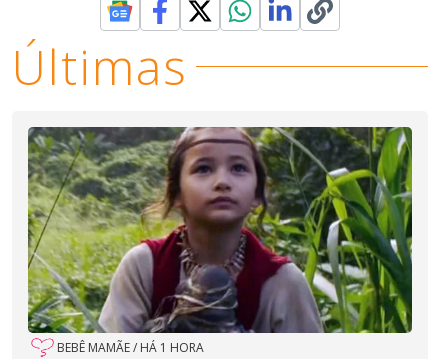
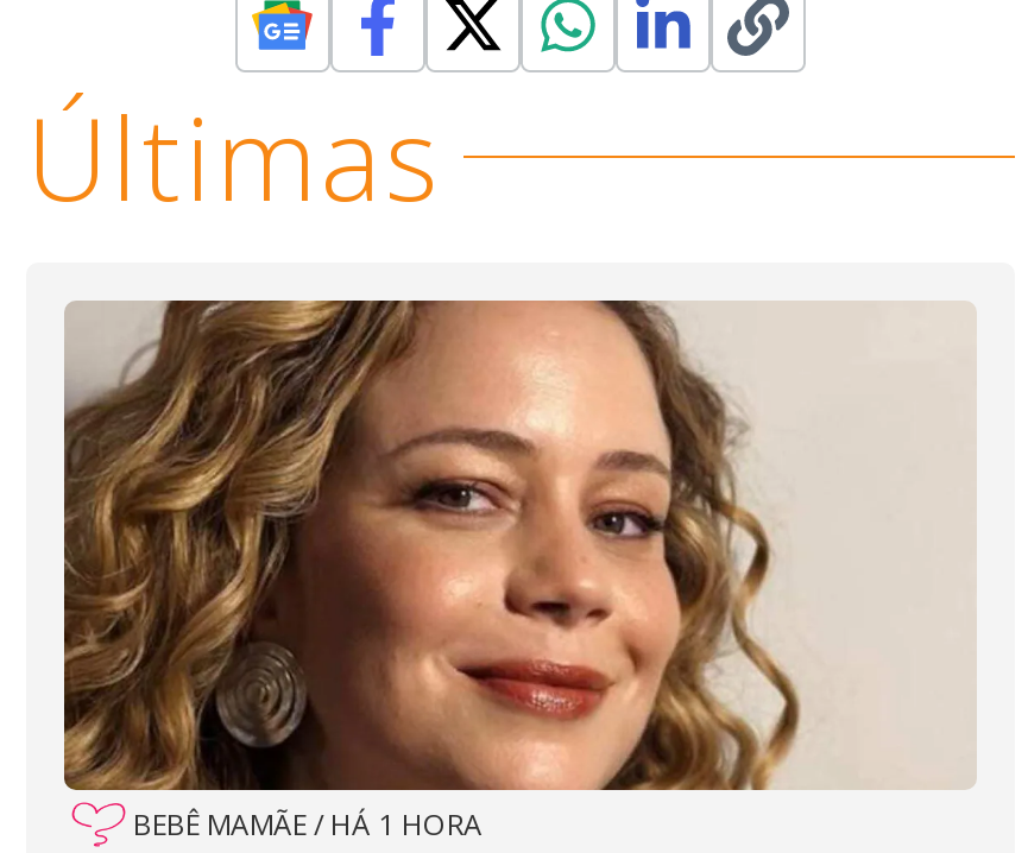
[27,126,413,334] [image] -> [62,299,977,791] [image]

